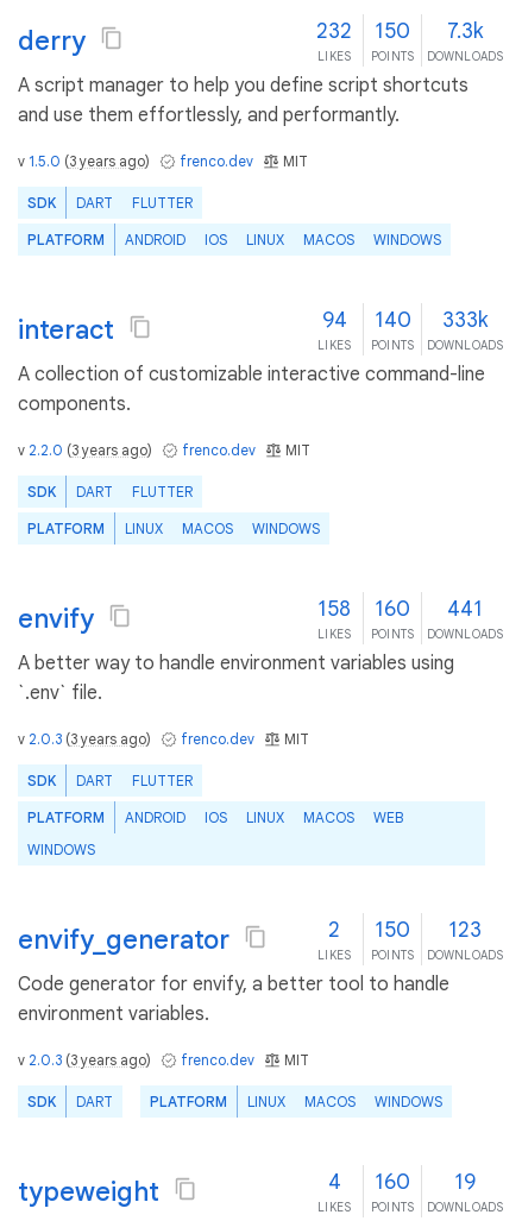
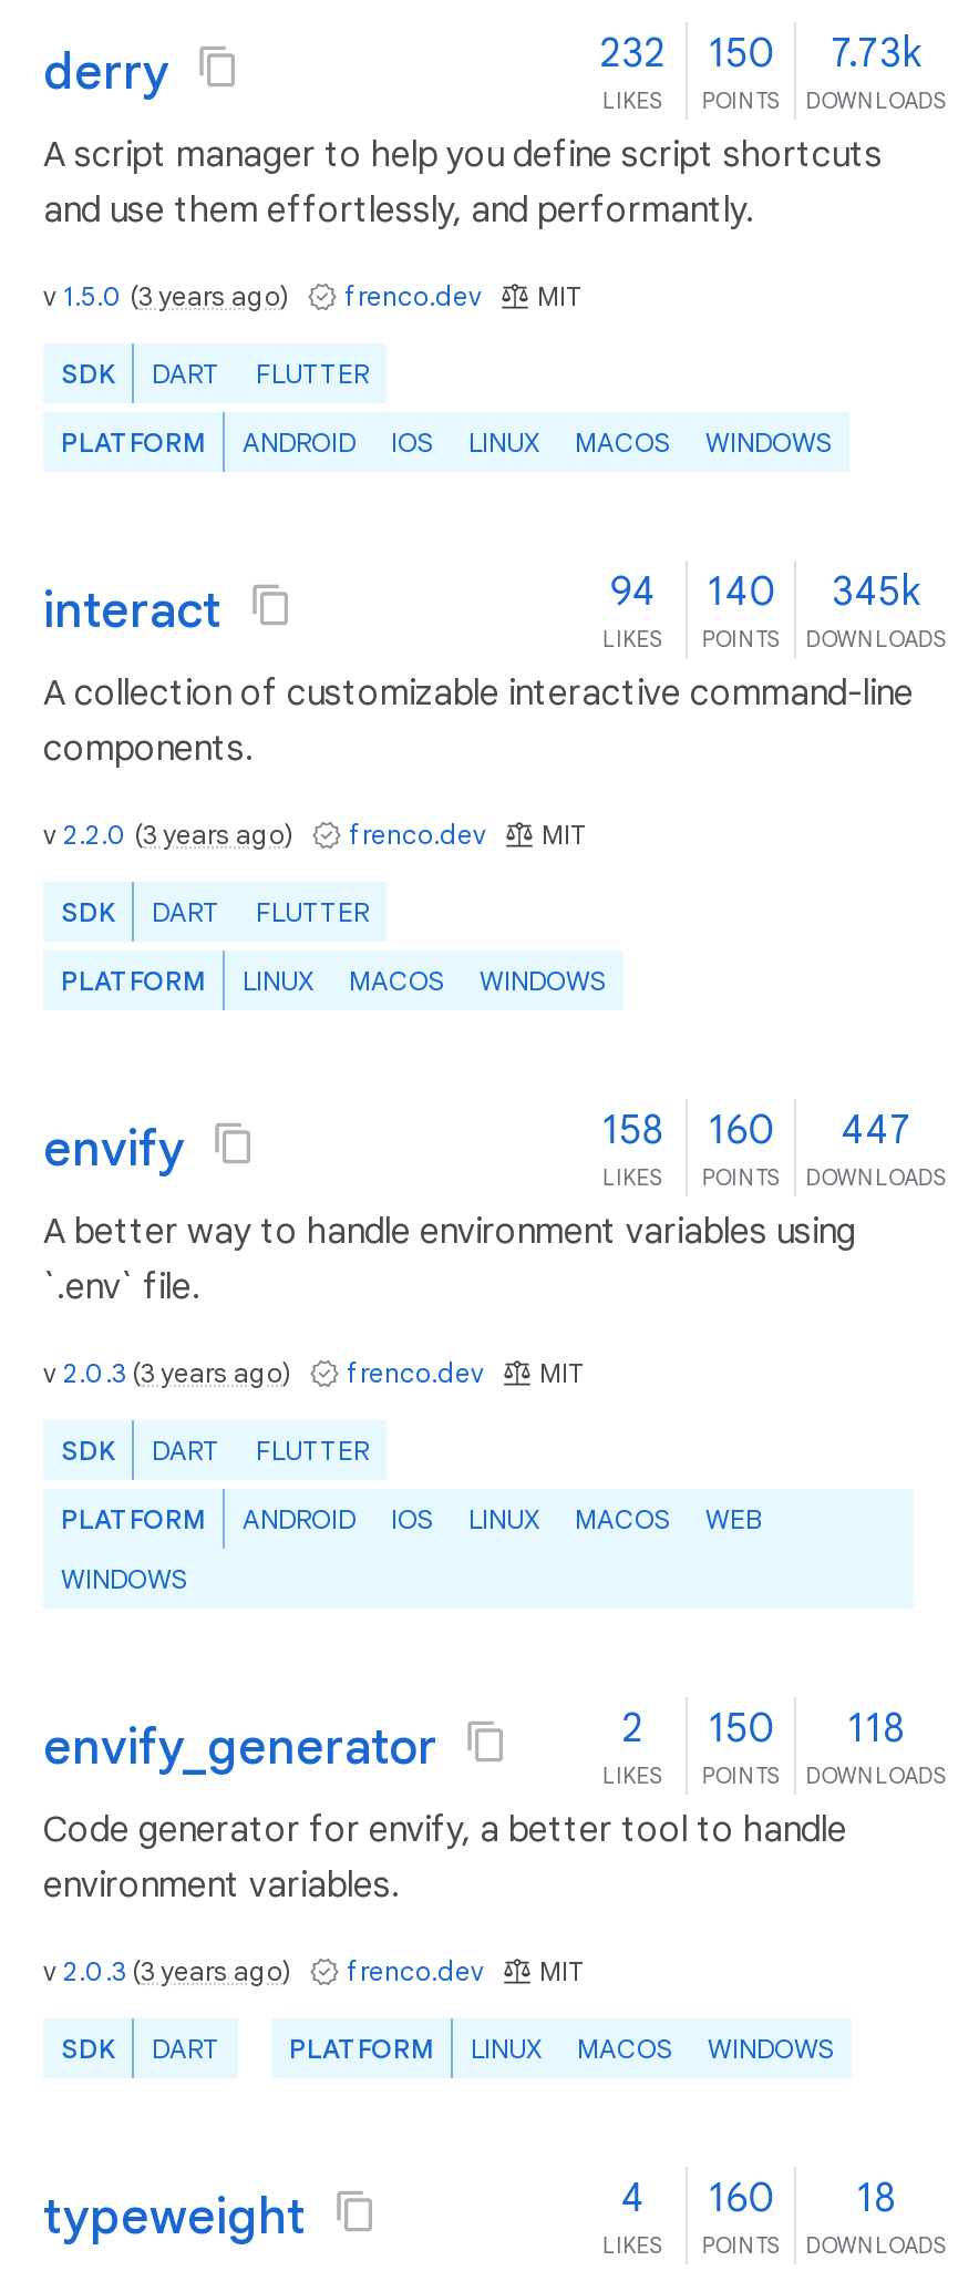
[316,18,483,44] 232 150 7.3k -> [599,29,921,78] 232 150 7.73k
[322,307,488,333] 94 140 333k -> [609,567,920,616] 94 140 345k
[318,596,483,622] 158 160 441 -> [602,1106,911,1154] 158 160 447
[328,917,482,943] 2 150 123 -> [622,1704,905,1753] 2 150 118
[328,1169,476,1195] 4 160 19 -> [620,2174,896,2222] 4 160 18

